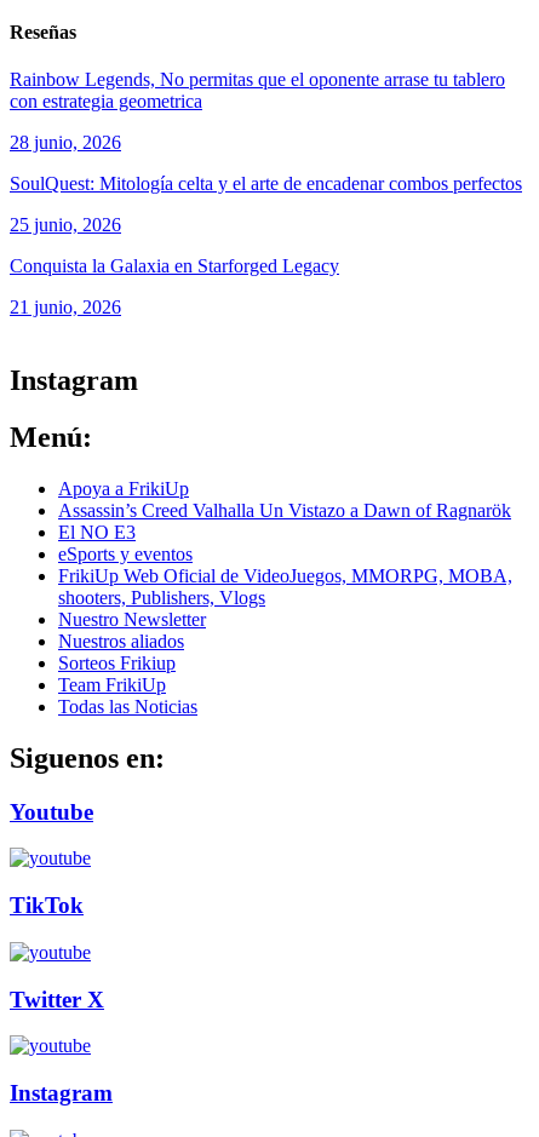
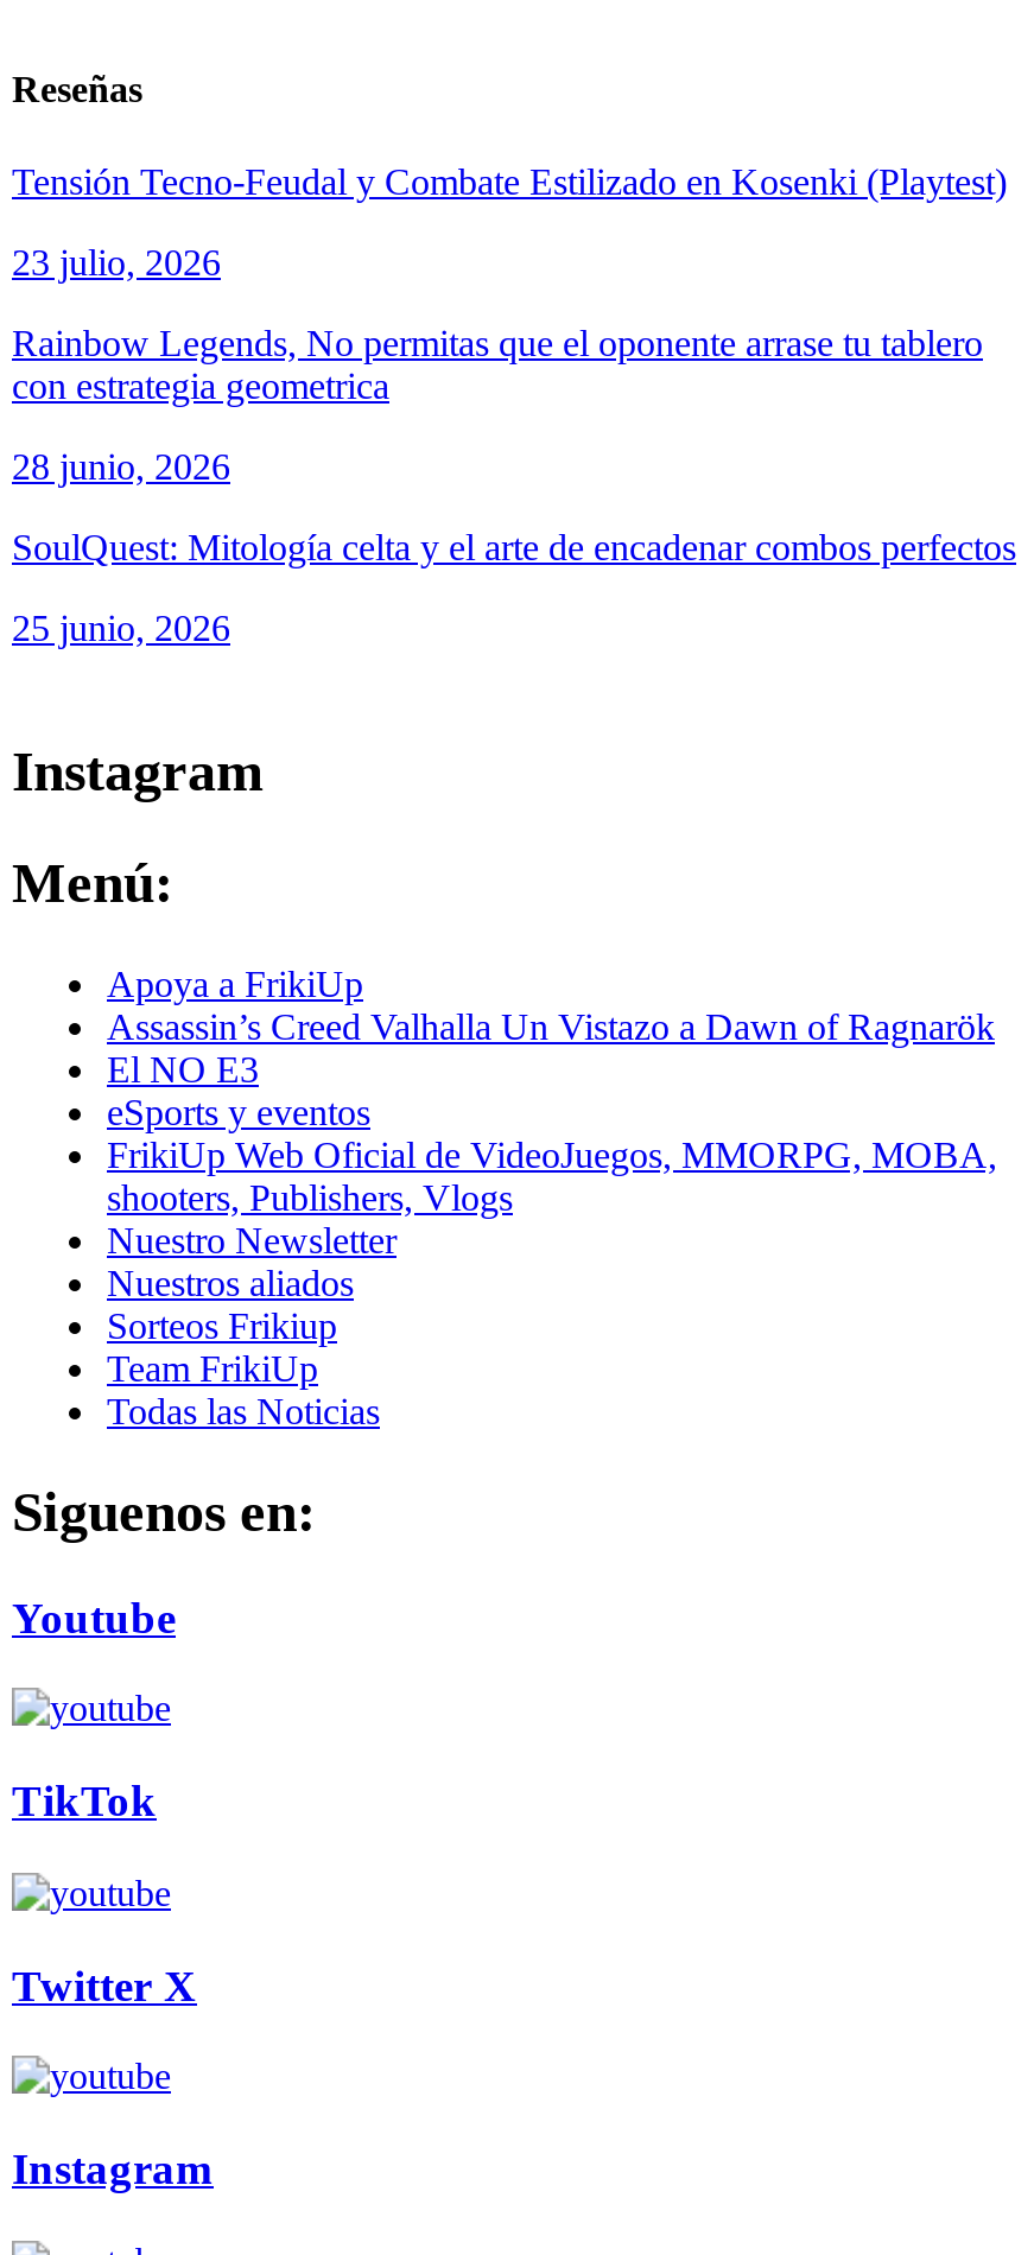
none -> [12,162,1007,283] Tensión Tecno-Feudal y Combate Estilizado en Kosenki (Playtest) | 23 julio, 2026
moved [10,69,522,235] -> [12,323,1016,648]: Rainbow Legends, No permitas que el oponente arrase tu tablero | con estrategia geometrica | 28 junio, 2026 | SoulQuest: Mitología celta y el arte de encadenar combos perfectos | 25 junio, 2026
[10,256,339,317] Conquista la Galaxia en Starforged Legacy | 21 junio, 2026 -> none

